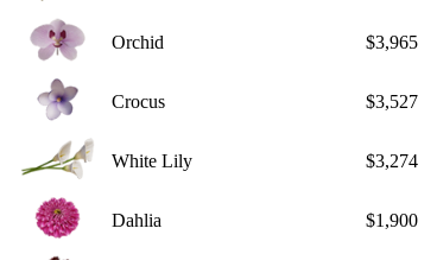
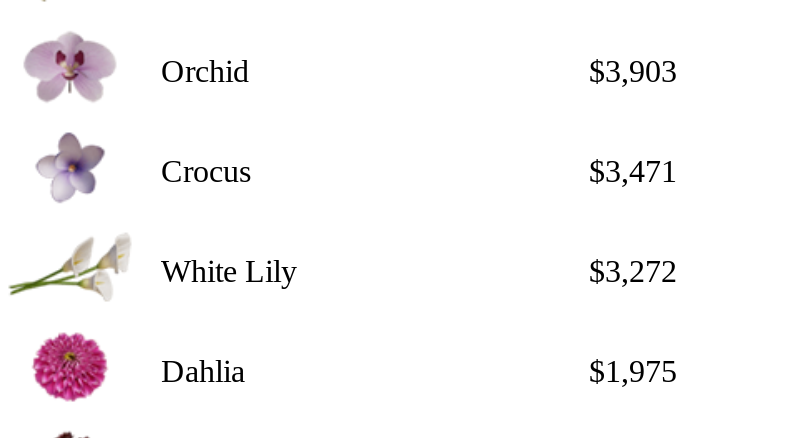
[366,32,418,52] $3,965 -> [589,54,677,88] $3,903
[366,91,418,111] $3,527 -> [589,154,677,188] $3,471
[366,151,418,171] $3,274 -> [589,254,677,288] $3,272
[366,210,418,230] $1,900 -> [589,354,677,388] $1,975

